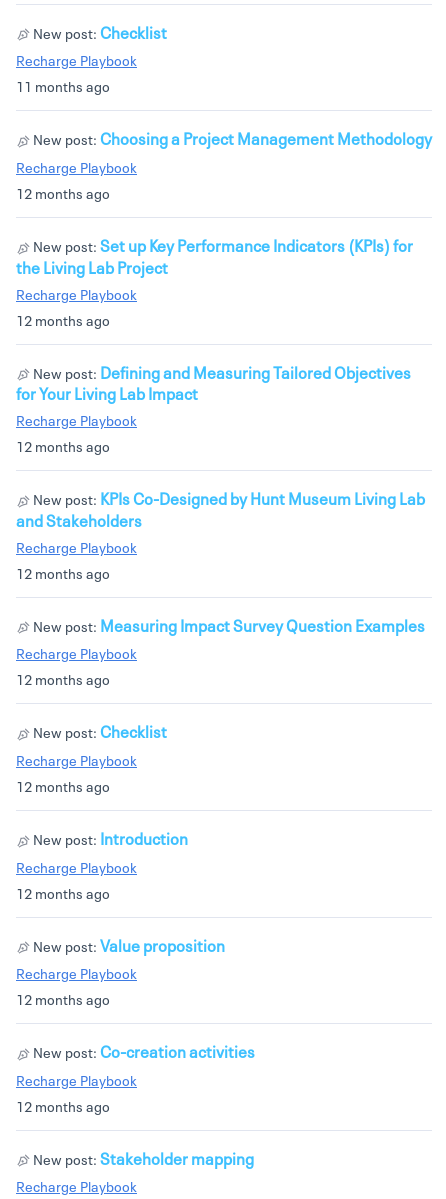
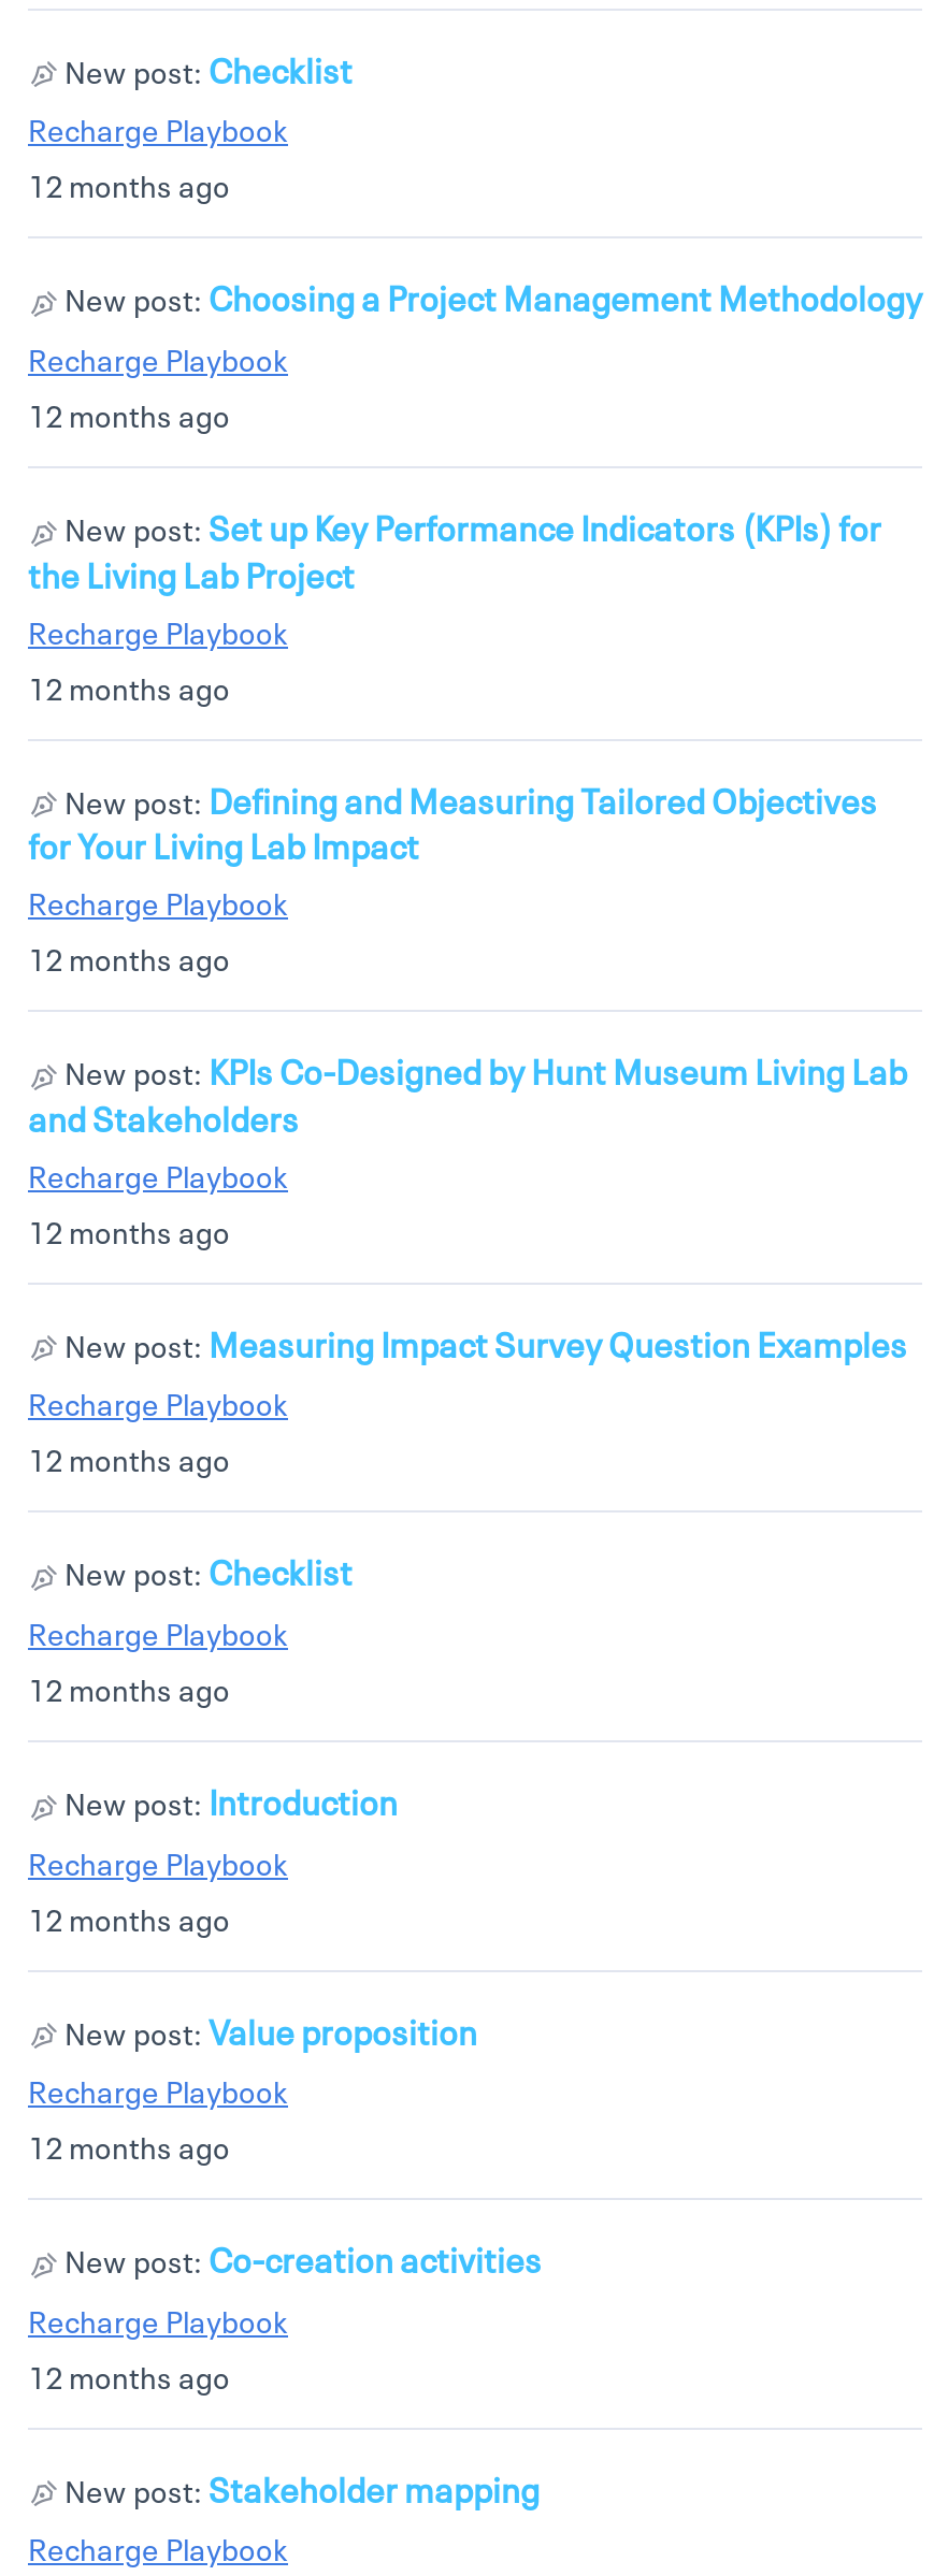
[16,75,110,95] 11 months ago -> [28,162,230,205] 12 months ago

